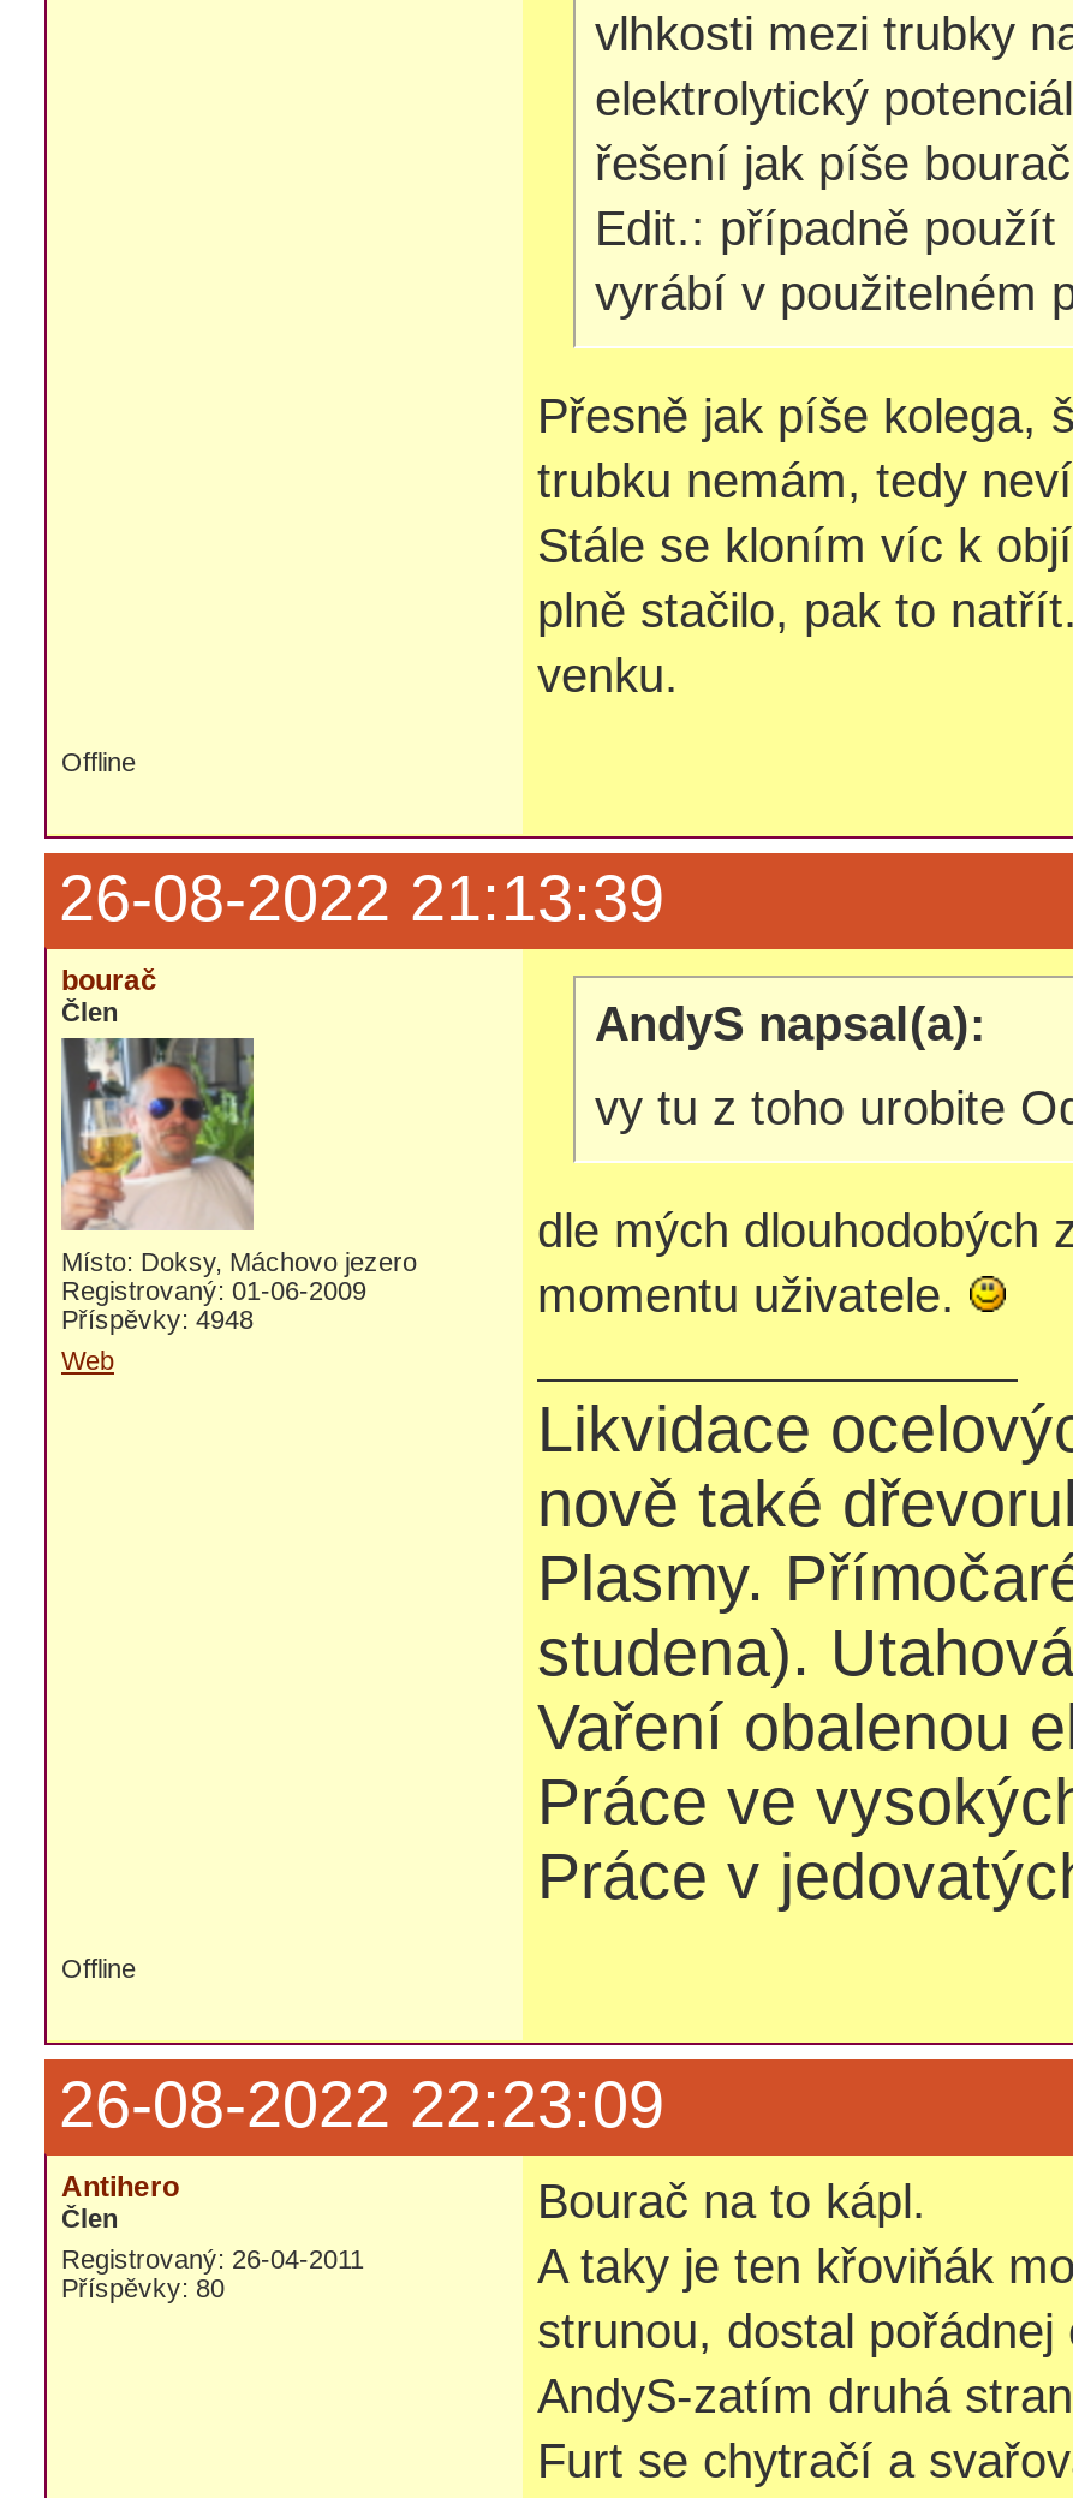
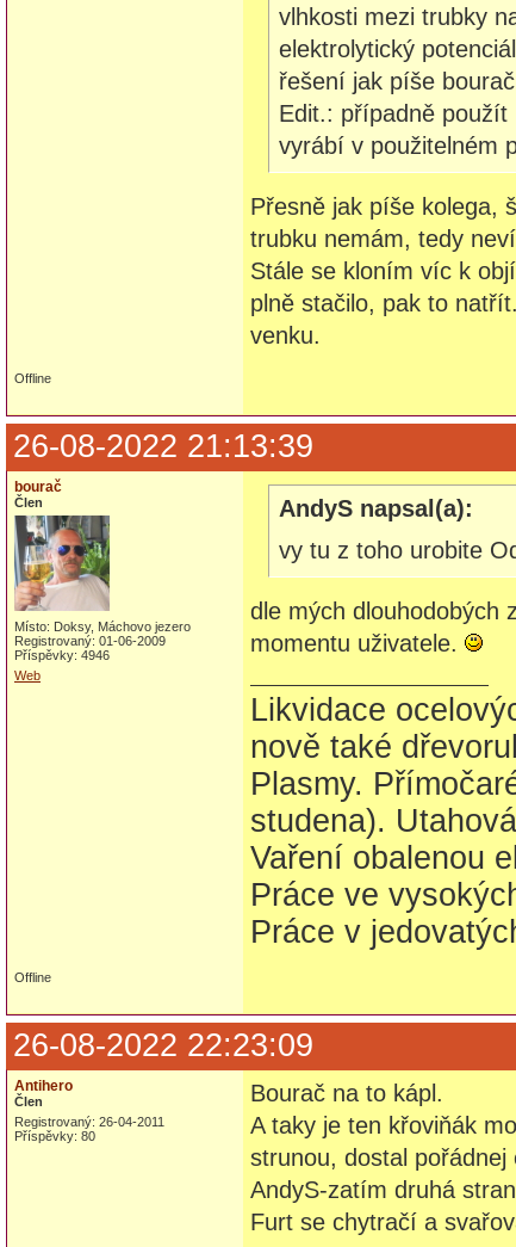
[61,1305,254,1334] Příspěvky: 4948 -> [14,648,110,662] Příspěvky: 4946

